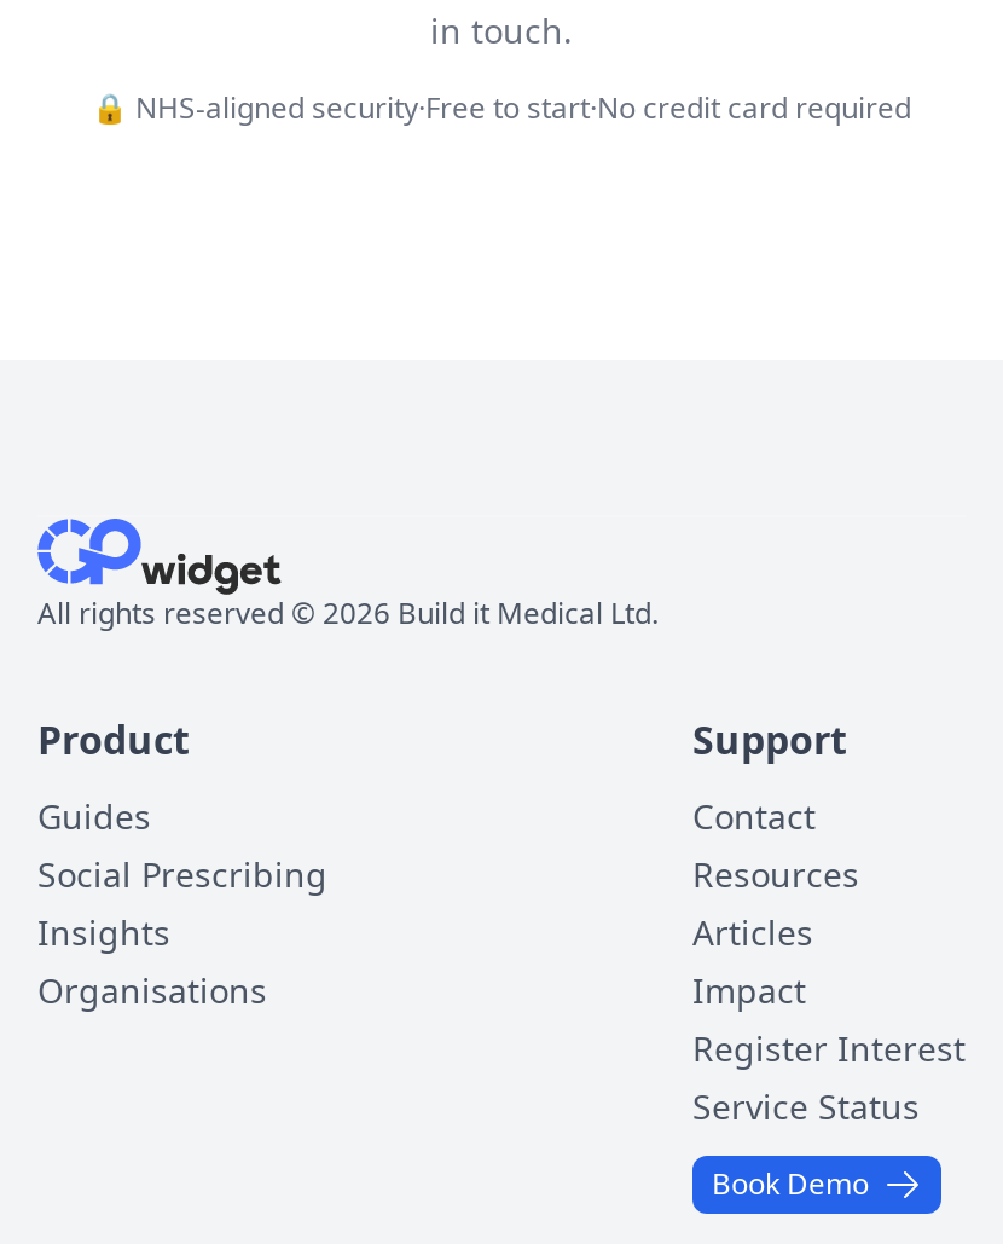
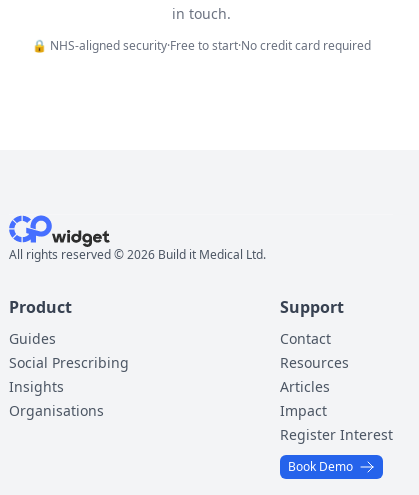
[692,1084,920,1130] Service Status -> none

